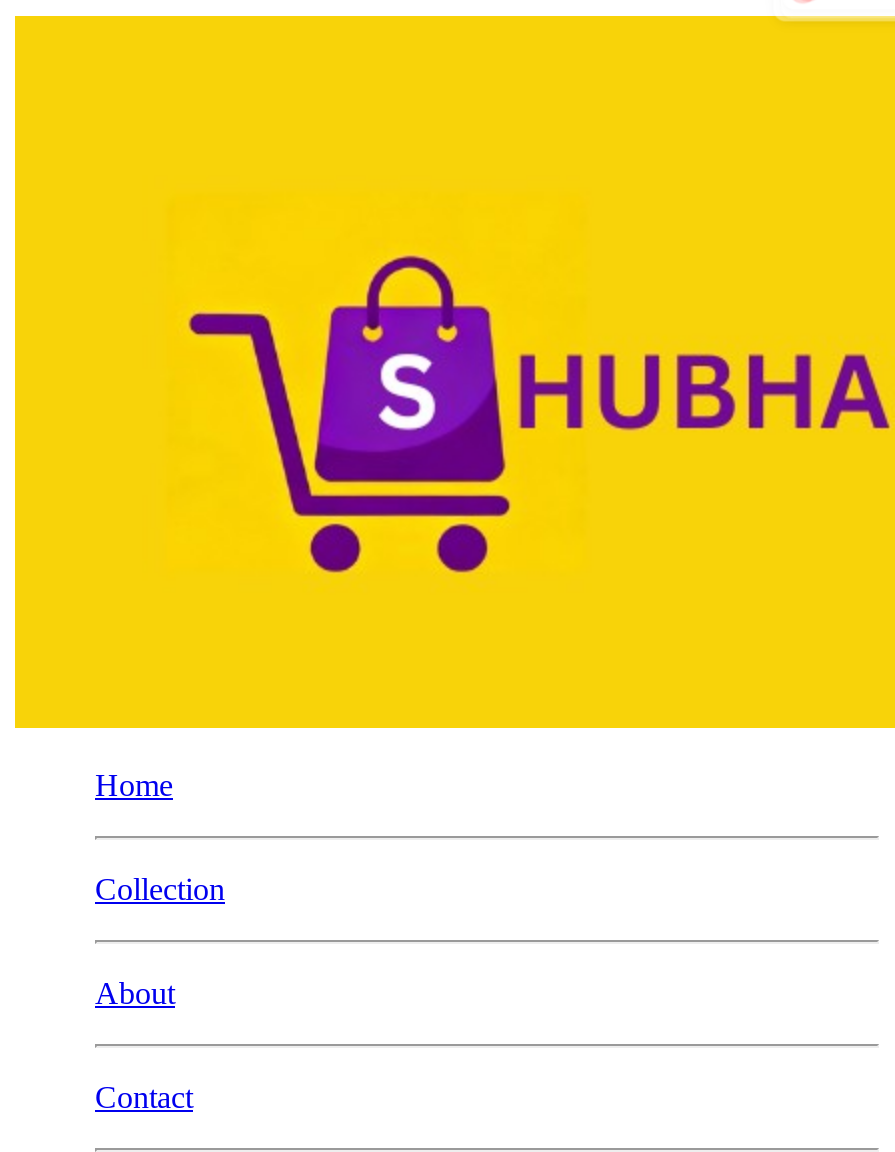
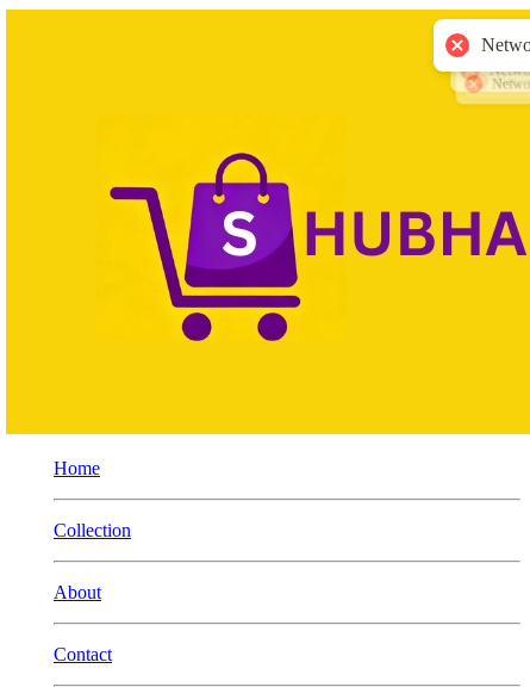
none -> [432,11,526,105] [image]

